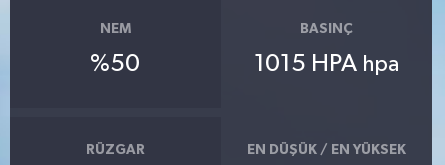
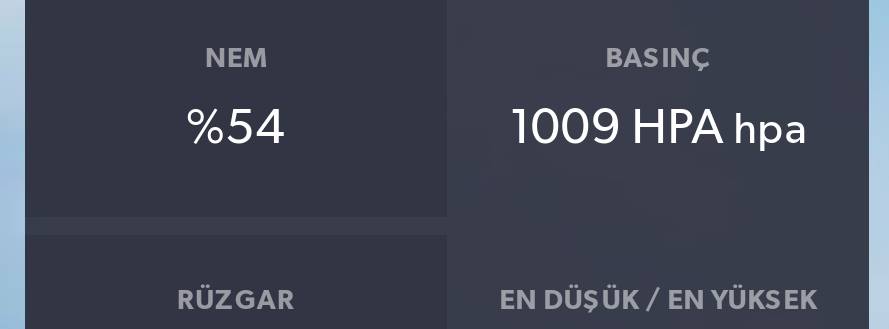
[90,52,140,76] %50 -> [186,104,286,152] %54
[254,52,399,76] 1015 HPA hpa -> [509,104,807,152] 1009 HPA hpa

